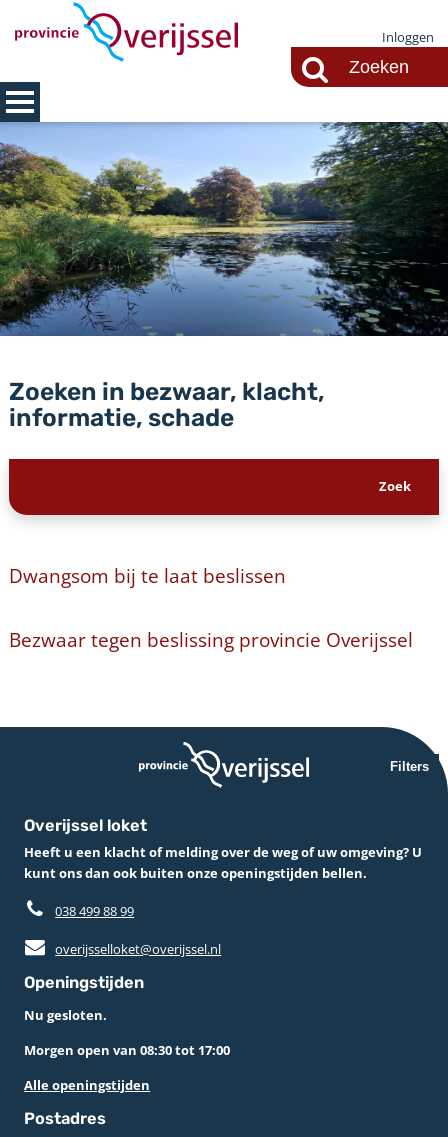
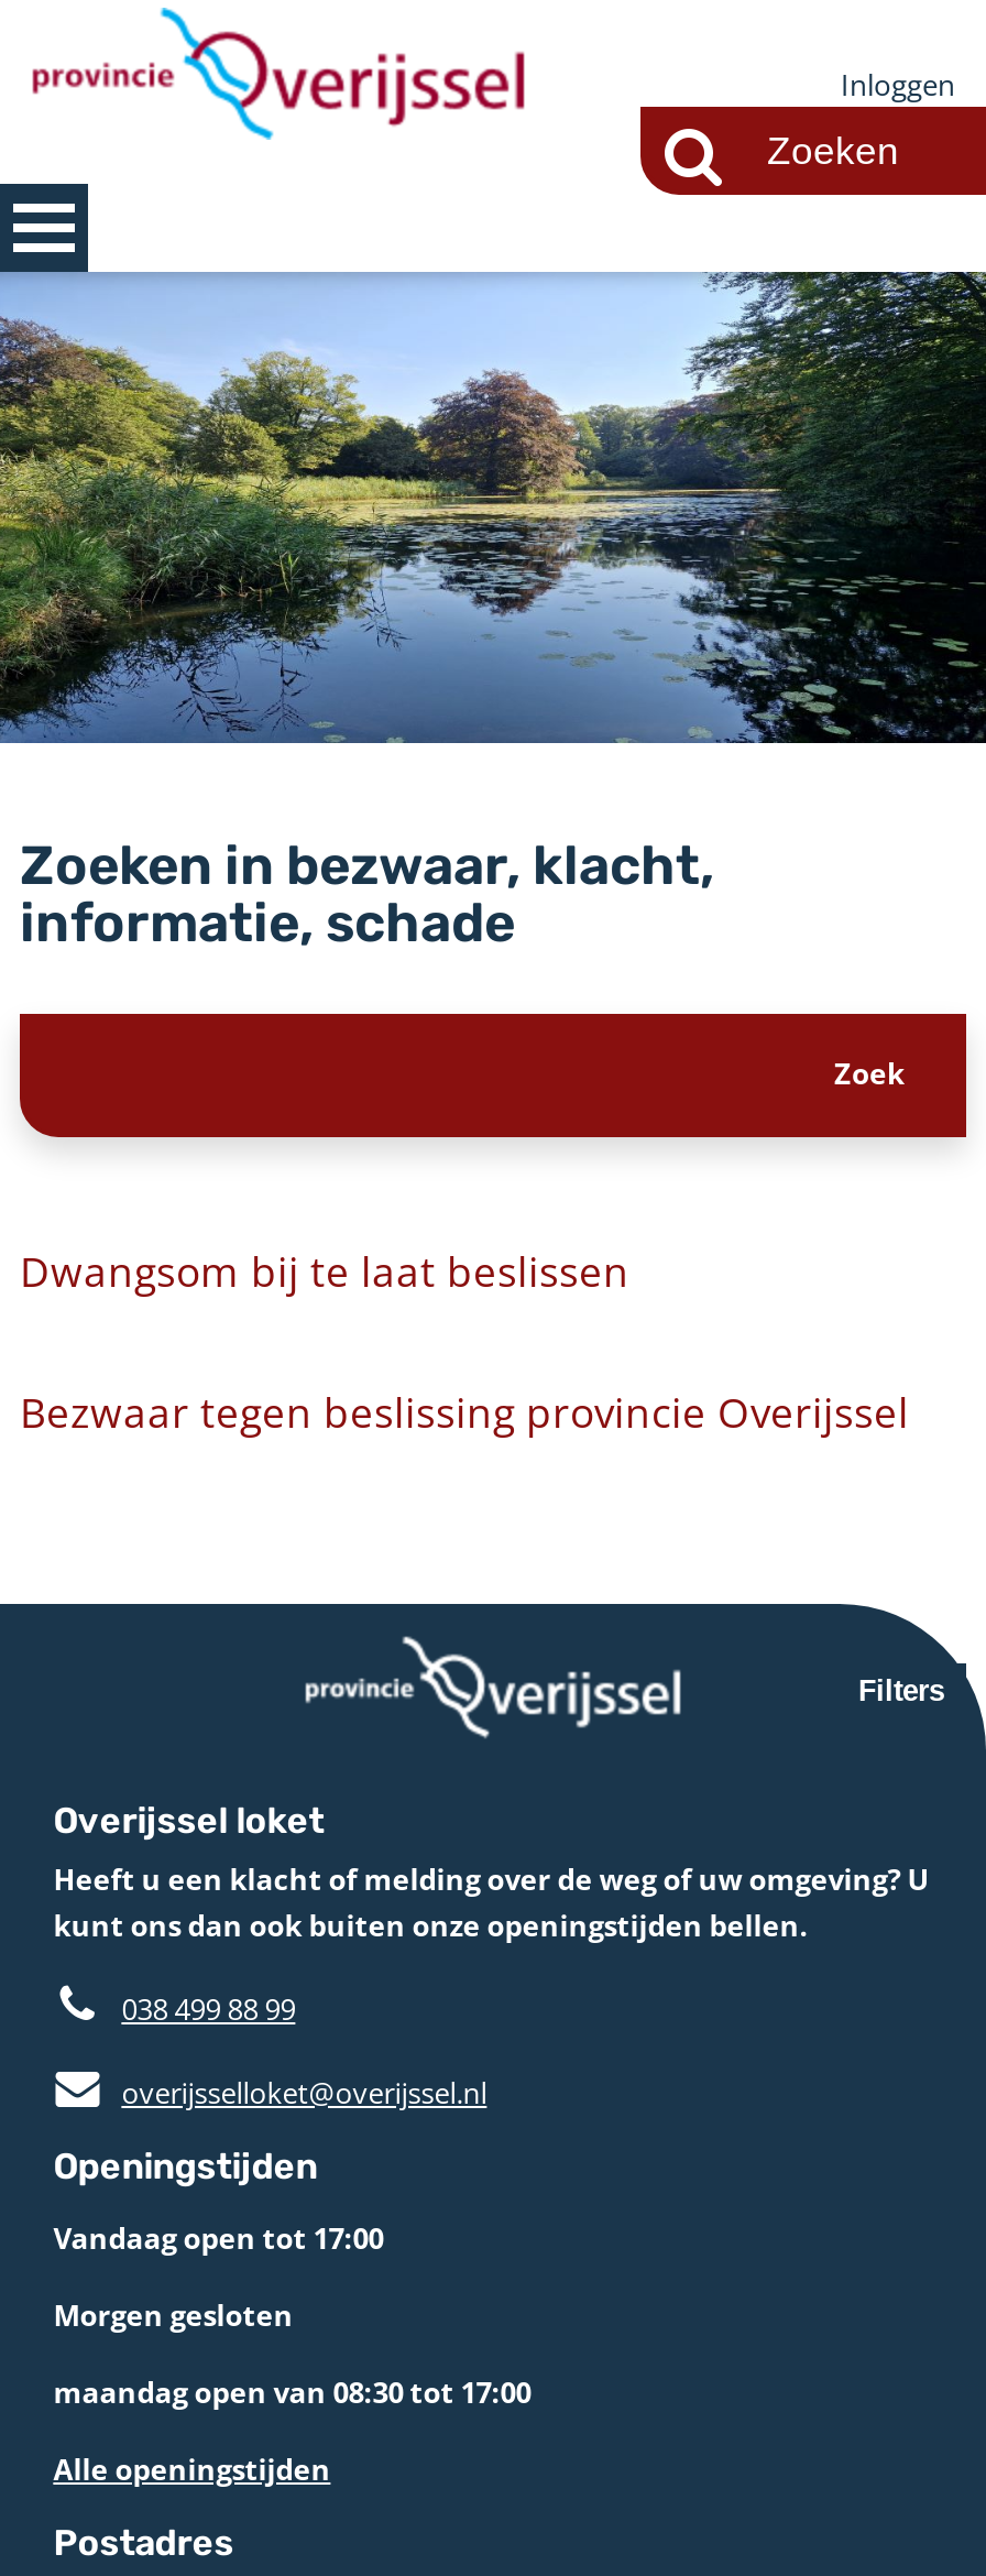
[24,1006,230,1059] Nu gesloten. | Morgen open van 08:30 tot 17:00 -> [53,2218,531,2412] Vandaag open tot 17:00 | Morgen gesloten | maandag open van 08:30 tot 17:00

